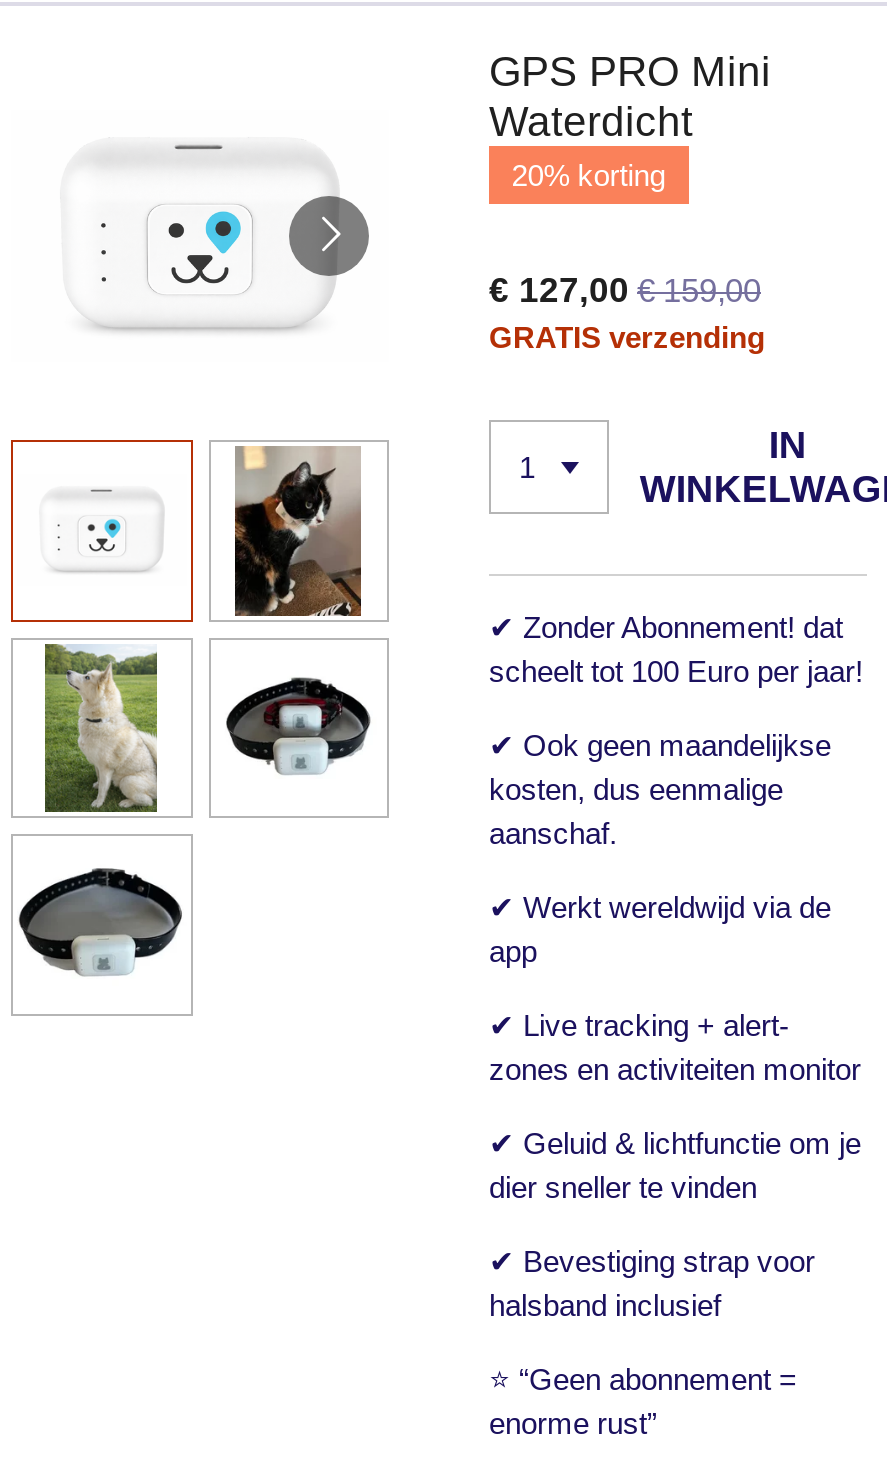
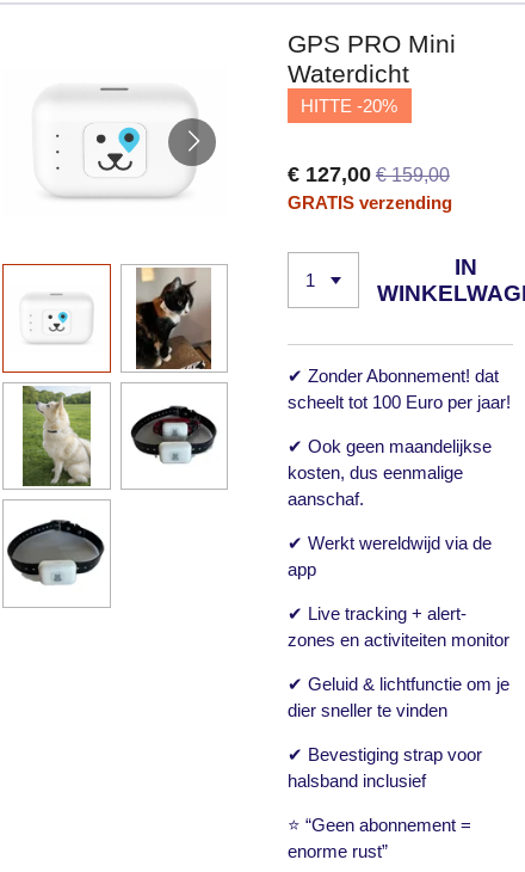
[511,157,665,191] 20% korting -> [301,95,398,115] HITTE -20%

